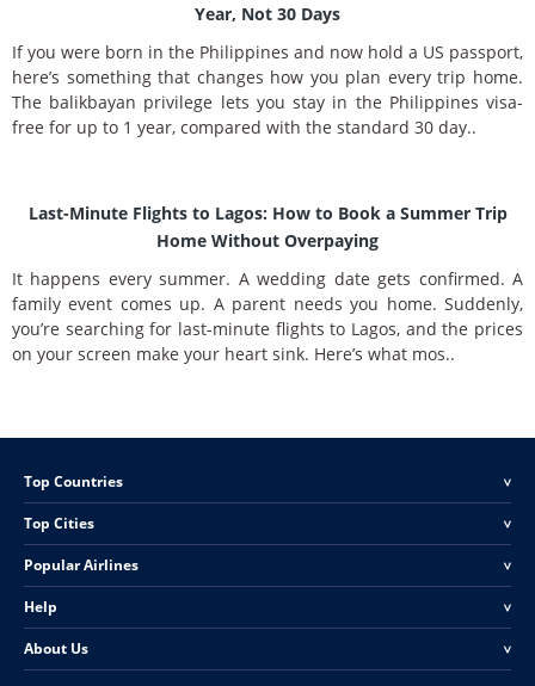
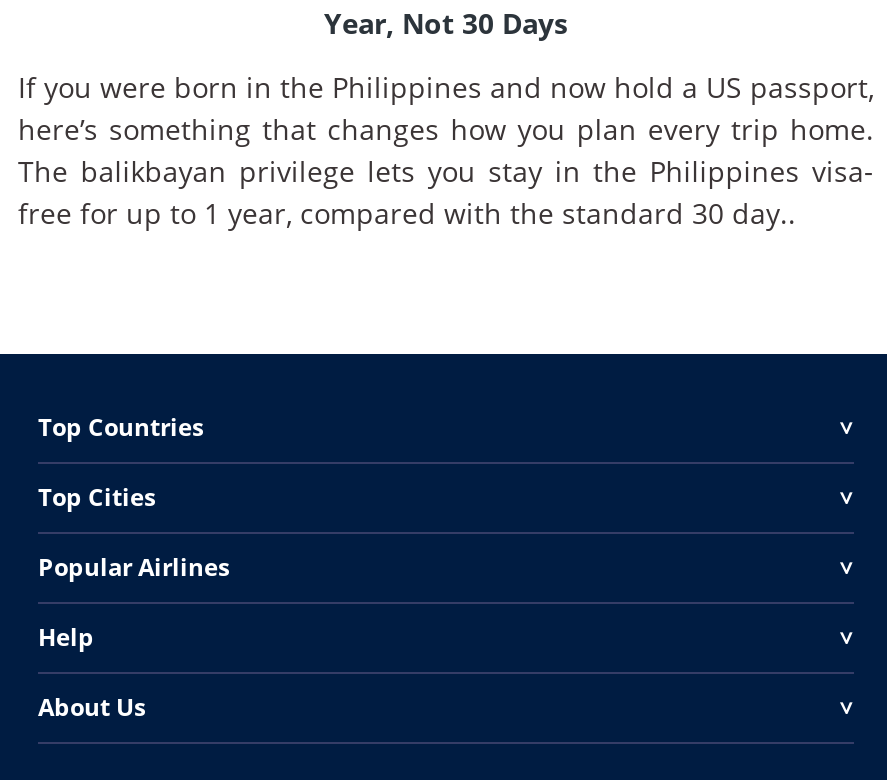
[12,202,523,365] Last-Minute Flights to Lagos: How to Book a Summer Trip | Home Without Overpaying | It happens every summer. A wedding date gets confirmed. A | family event comes up. A parent needs you home. Suddenly, | you’re searching for last-minute flights to Lagos, and the prices | on your screen make your heart sink. Here’s what mos.. -> none

